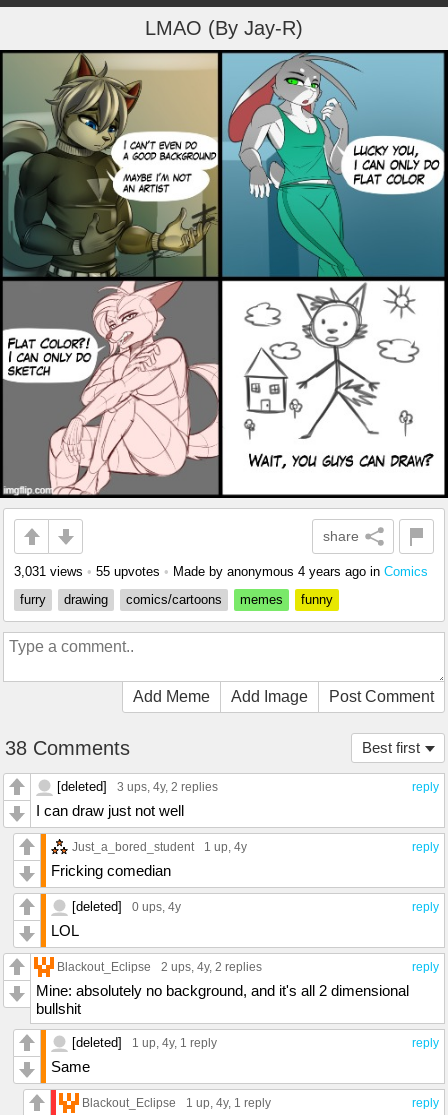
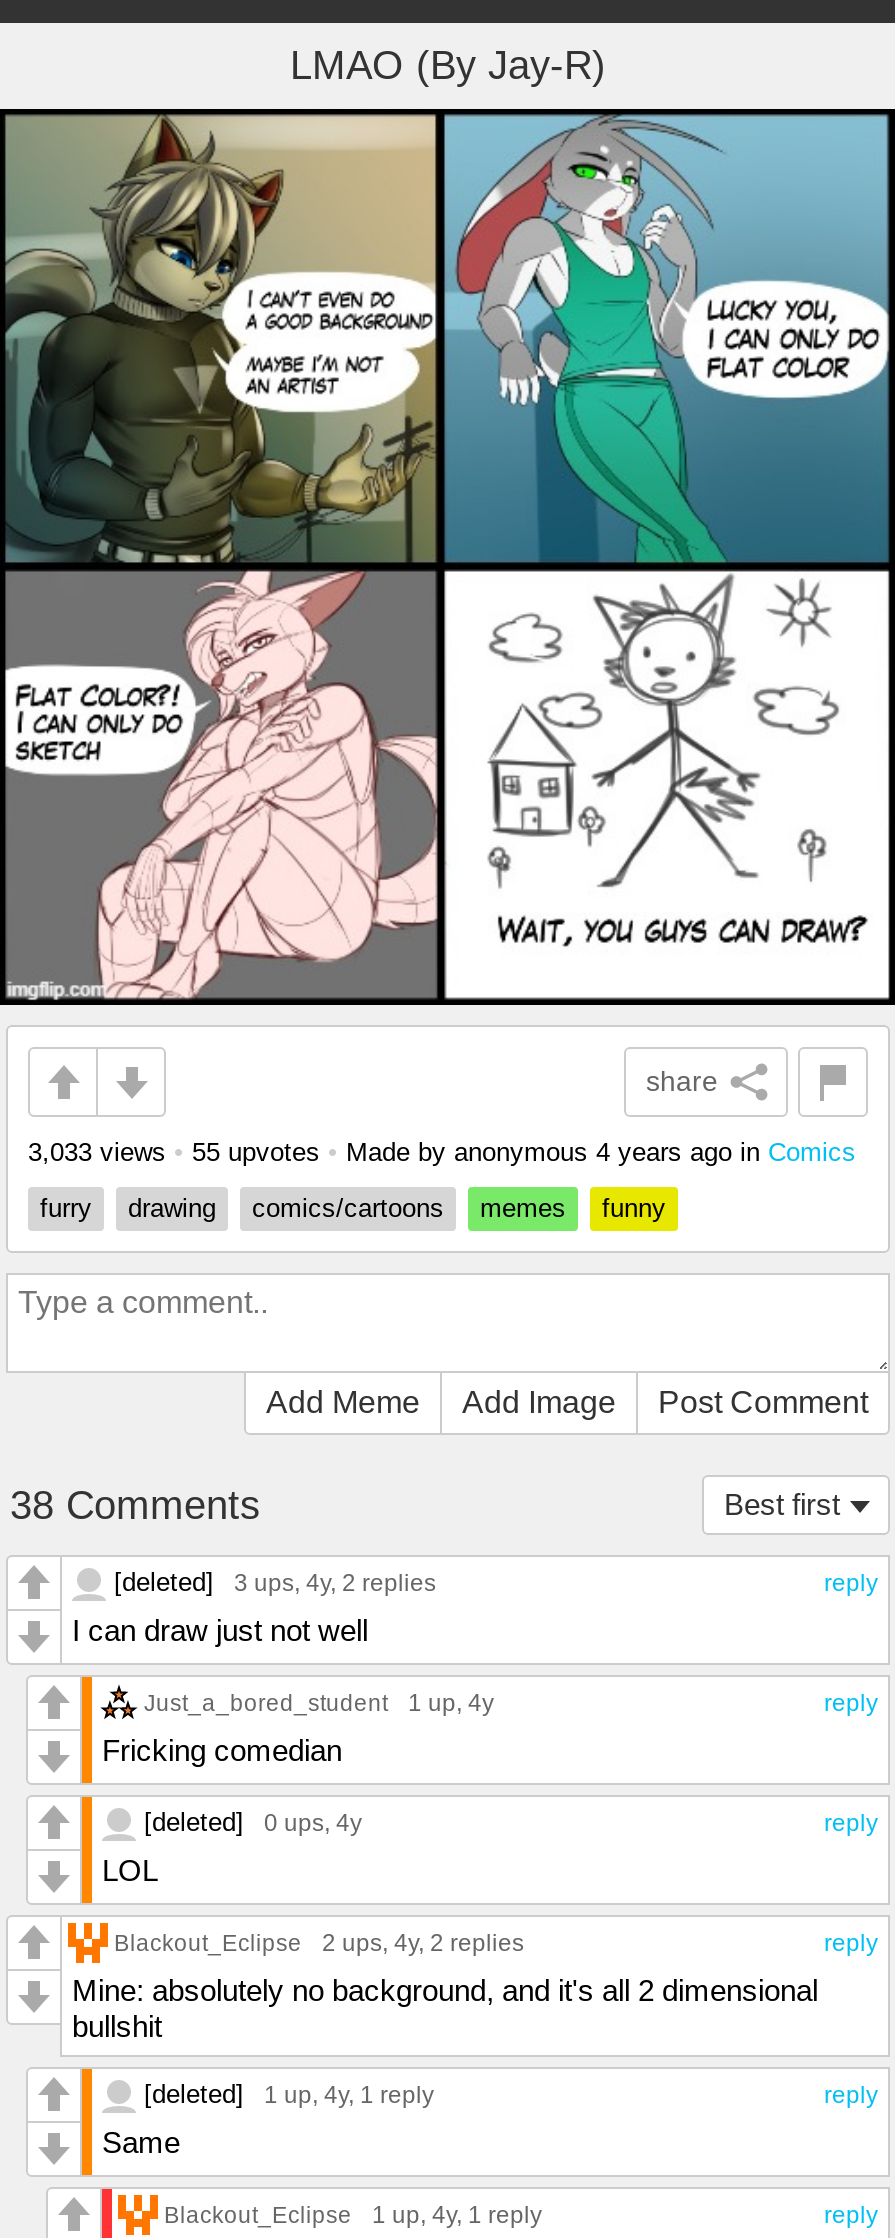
[14,564,428,579] 3,031 views • 55 upvotes • Made by anonymous 4 years ago in Comics -> [28,1137,856,1167] 3,033 views • 55 upvotes • Made by anonymous 4 years ago in Comics

